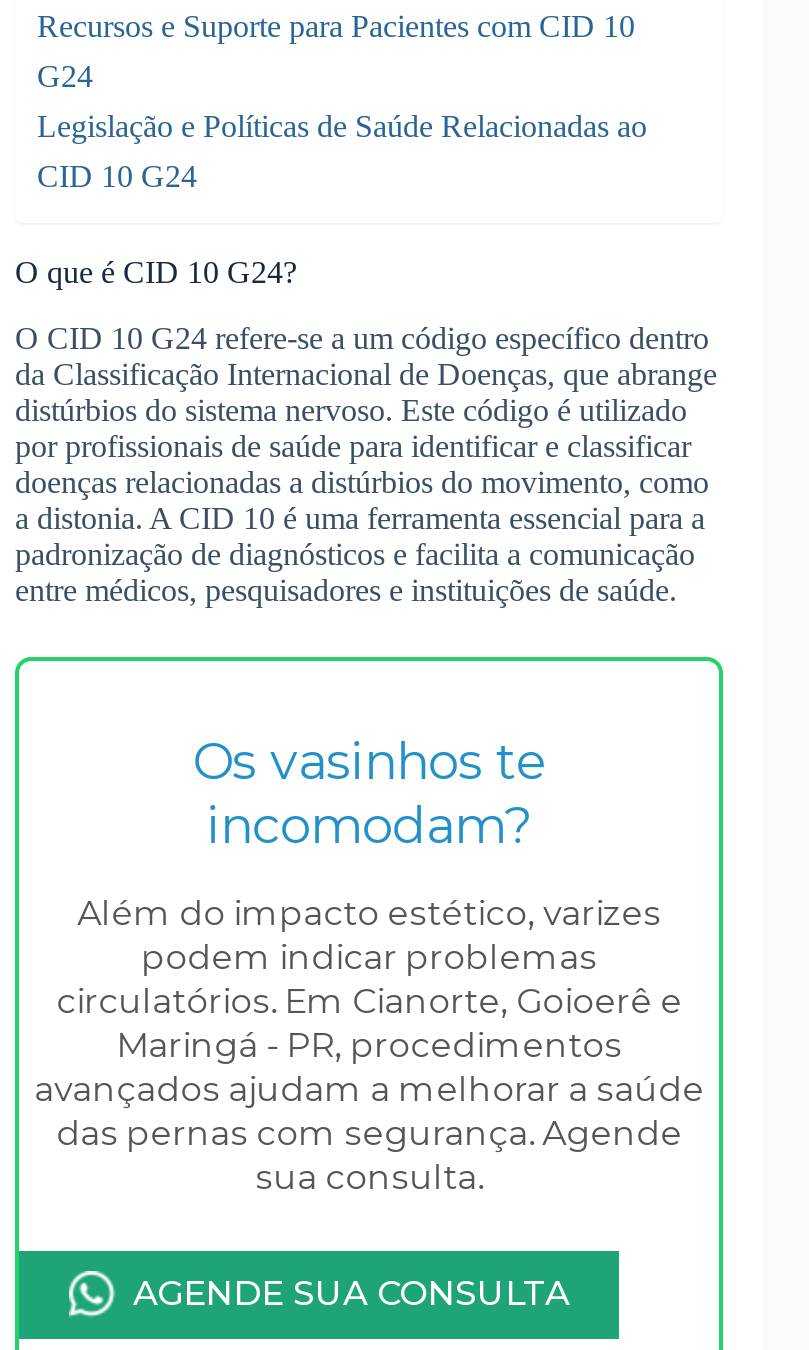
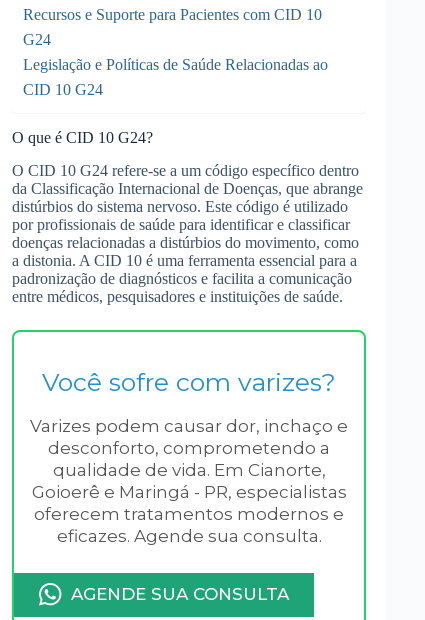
[192,730,546,854] Os vasinhos te | incomodam? -> [42,366,336,396] Você sofre com varizes?
[34,893,704,1197] Além do impacto estético, varizes | podem indicar problemas | circulatórios. Em Cianorte, Goioerê e | Maringá - PR, procedimentos | avançados ajudam a melhorar a saúde | das pernas com segurança. Agende | sua consulta. -> [30,416,348,546] Varizes podem causar dor, inchaço e | desconforto, comprometendo a | qualidade de vida. Em Cianorte, | Goioerê e Maringá - PR, especialistas | oferecem tratamentos modernos e | eficazes. Agende sua consulta.

